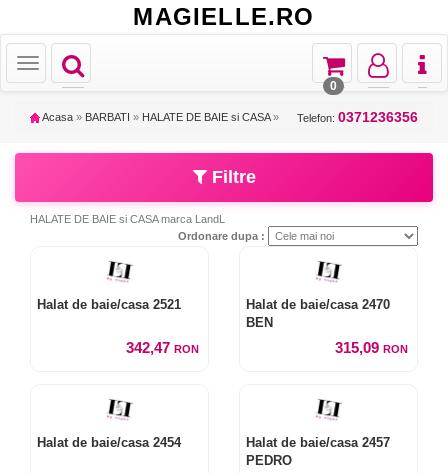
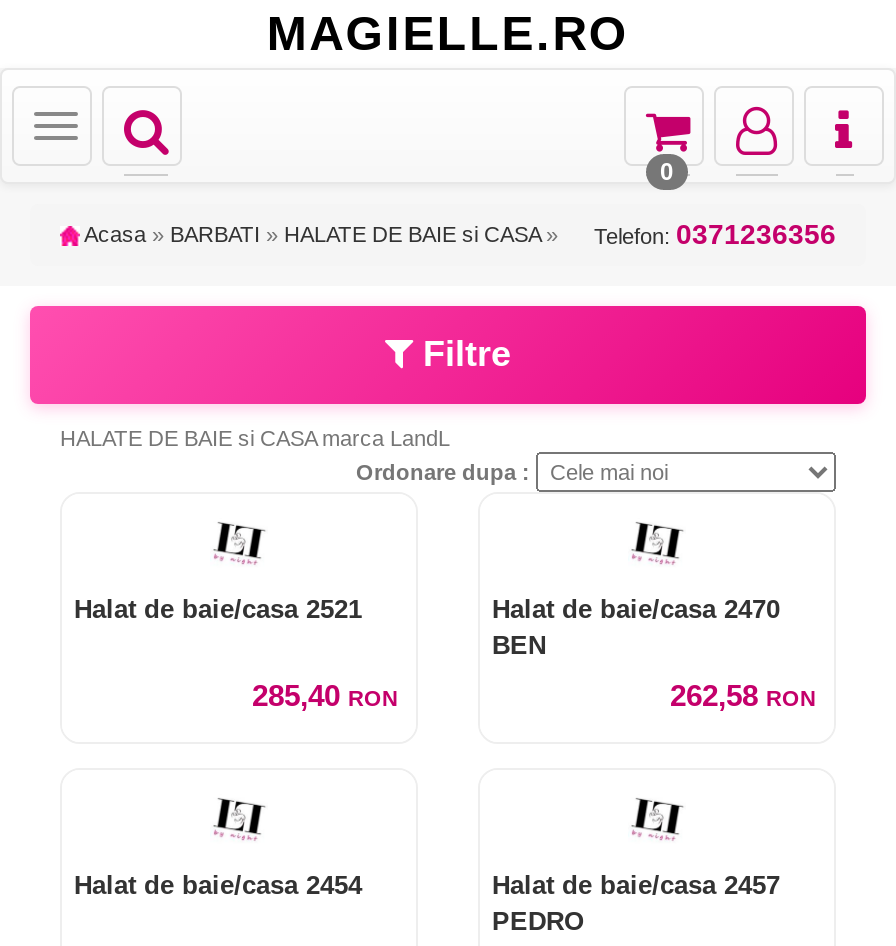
[126,339,199,356] 342,47 RON -> [252,678,398,712] 285,40 RON
[335,339,408,356] 315,09 RON -> [670,678,816,712] 262,58 RON

